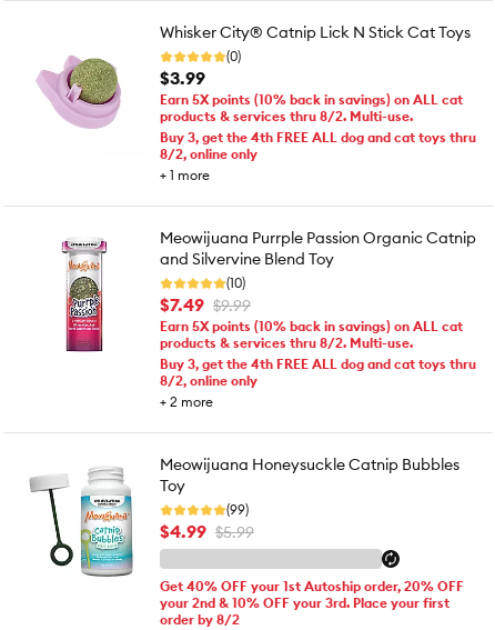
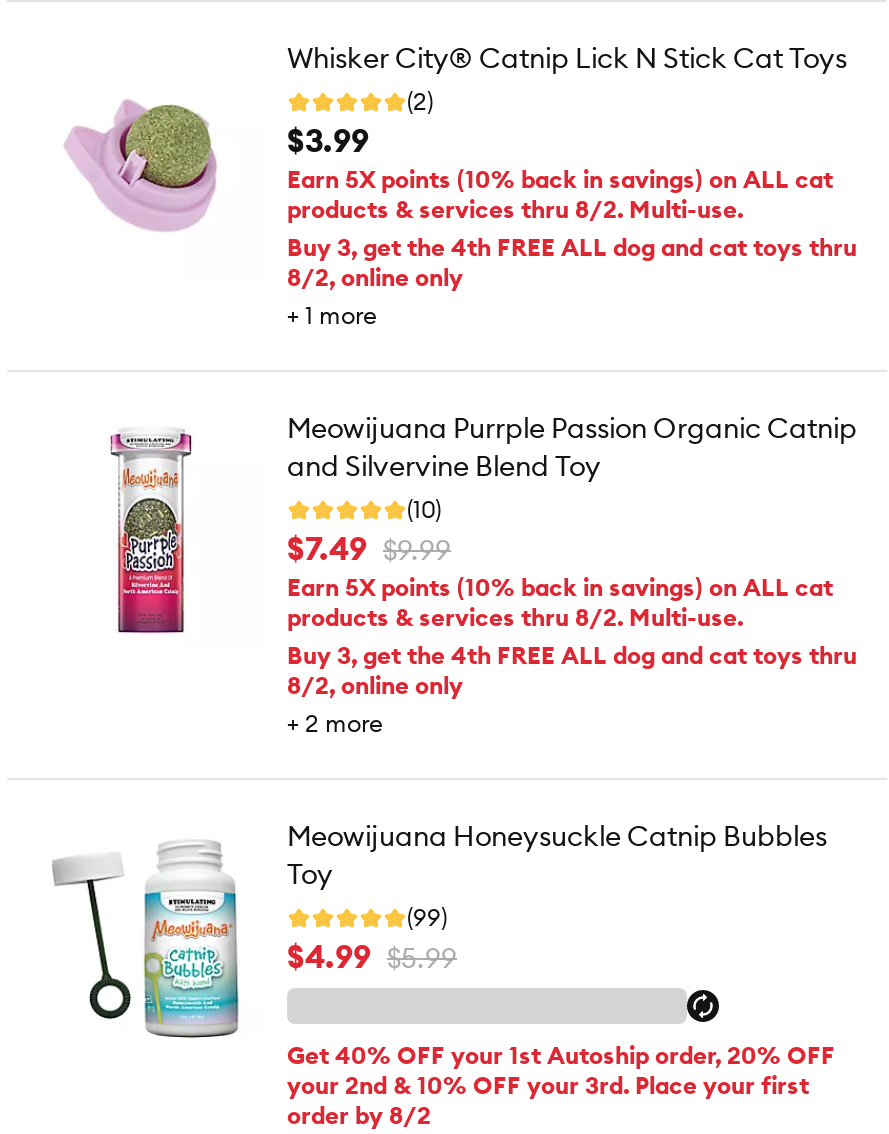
[226,48,241,64] (0) -> [407,86,433,116] (2)

